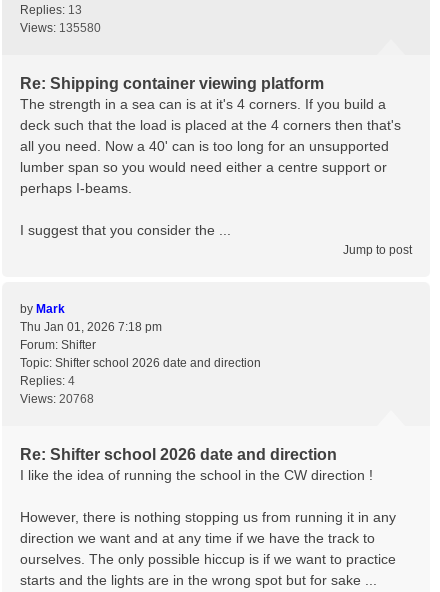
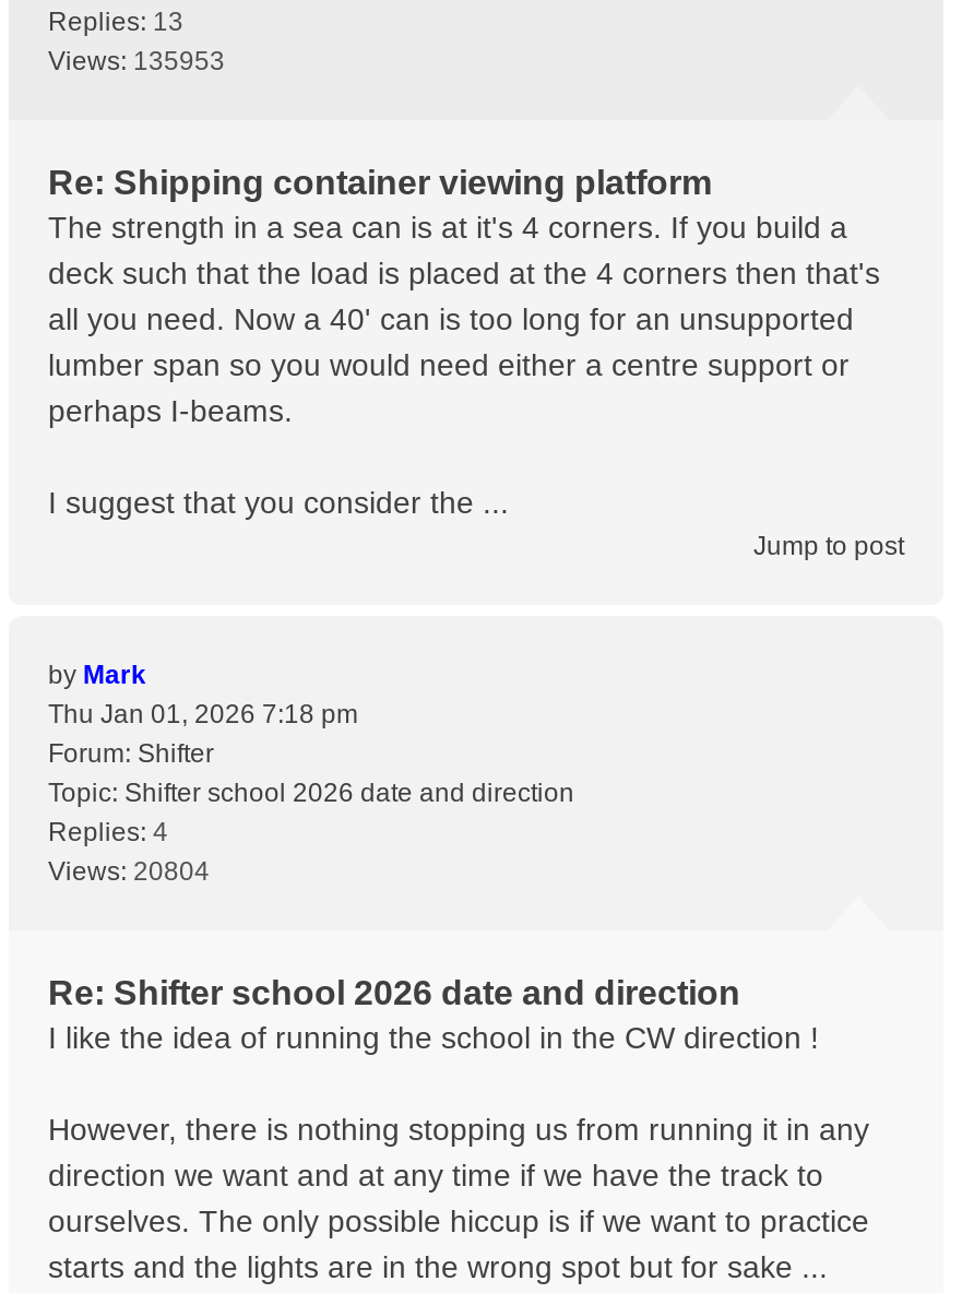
[20,21,101,35] Views: 135580 -> [48,46,225,76] Views: 135953
[20,392,94,406] Views: 20768 -> [48,856,210,887] Views: 20804

